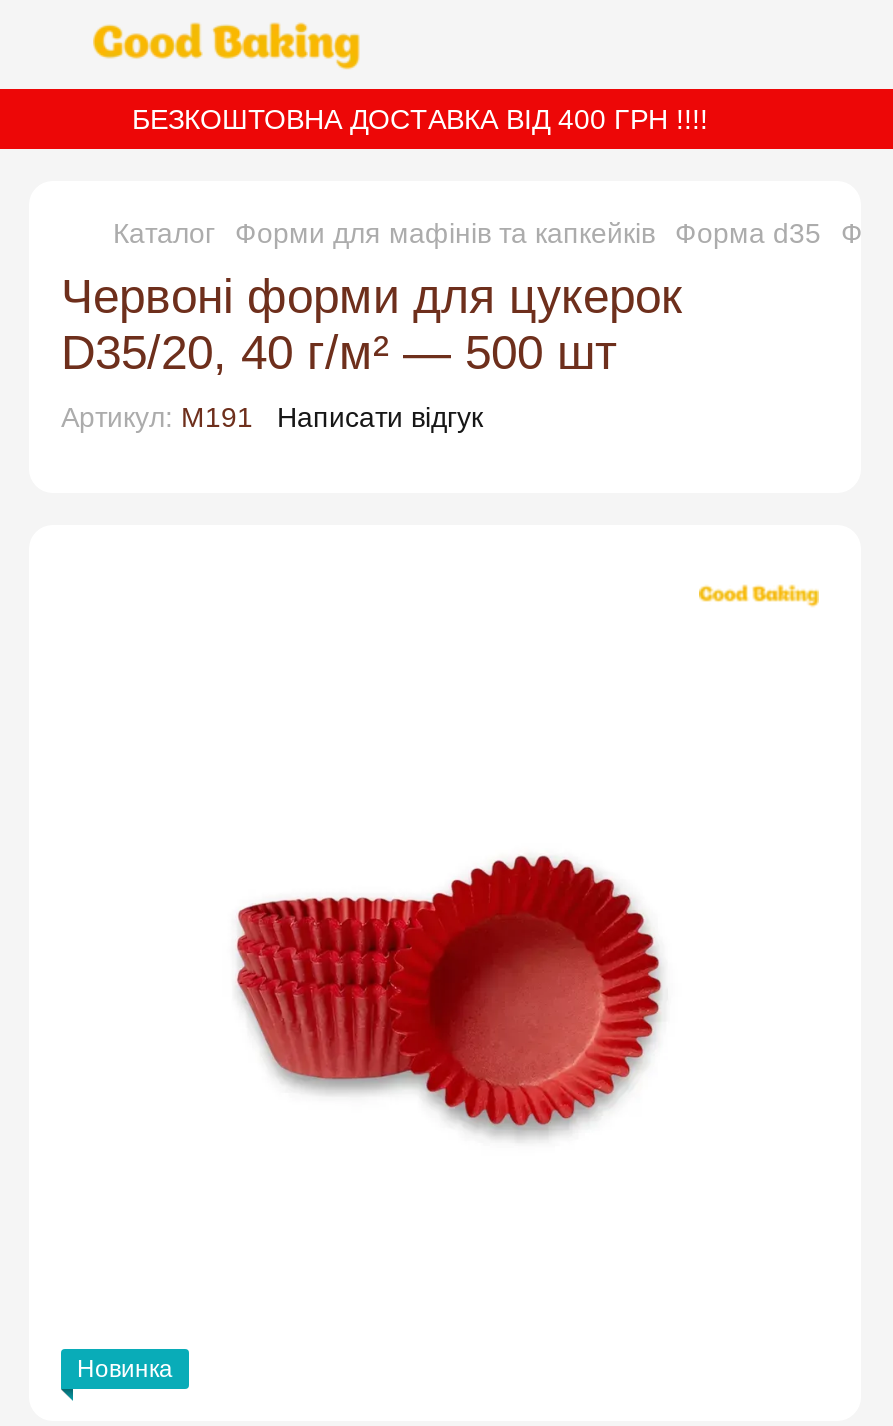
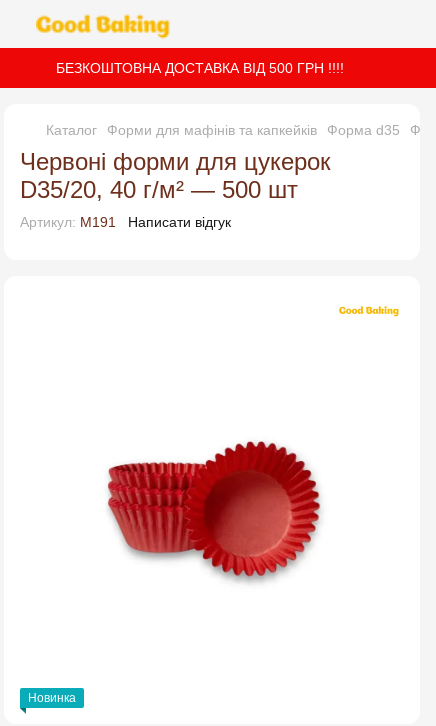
[132,103,708,135] БЕЗКОШТОВНА ДОСТАВКА ВІД 400 ГРН !!!! -> [55,60,343,76] БЕЗКОШТОВНА ДОСТАВКА ВІД 500 ГРН !!!!

